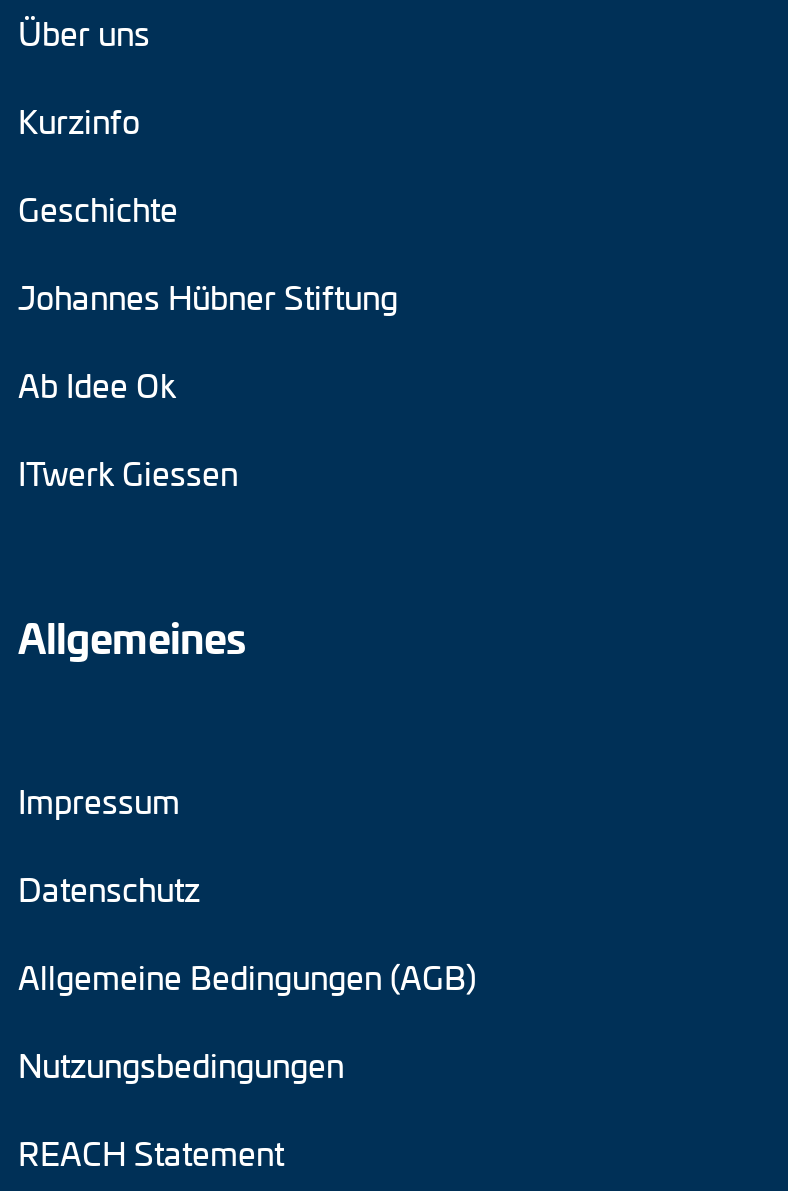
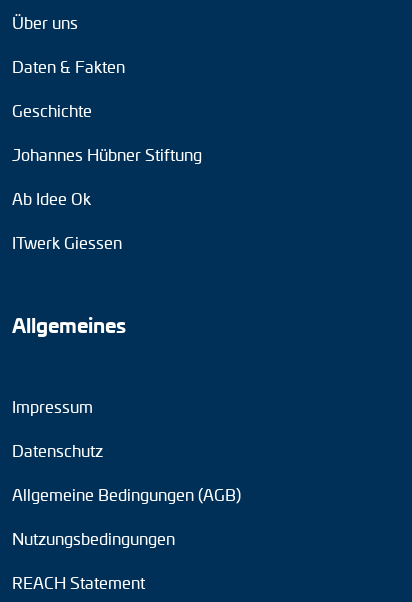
[18,103,140,141] Kurzinfo -> [12,57,125,76] Daten & Fakten

